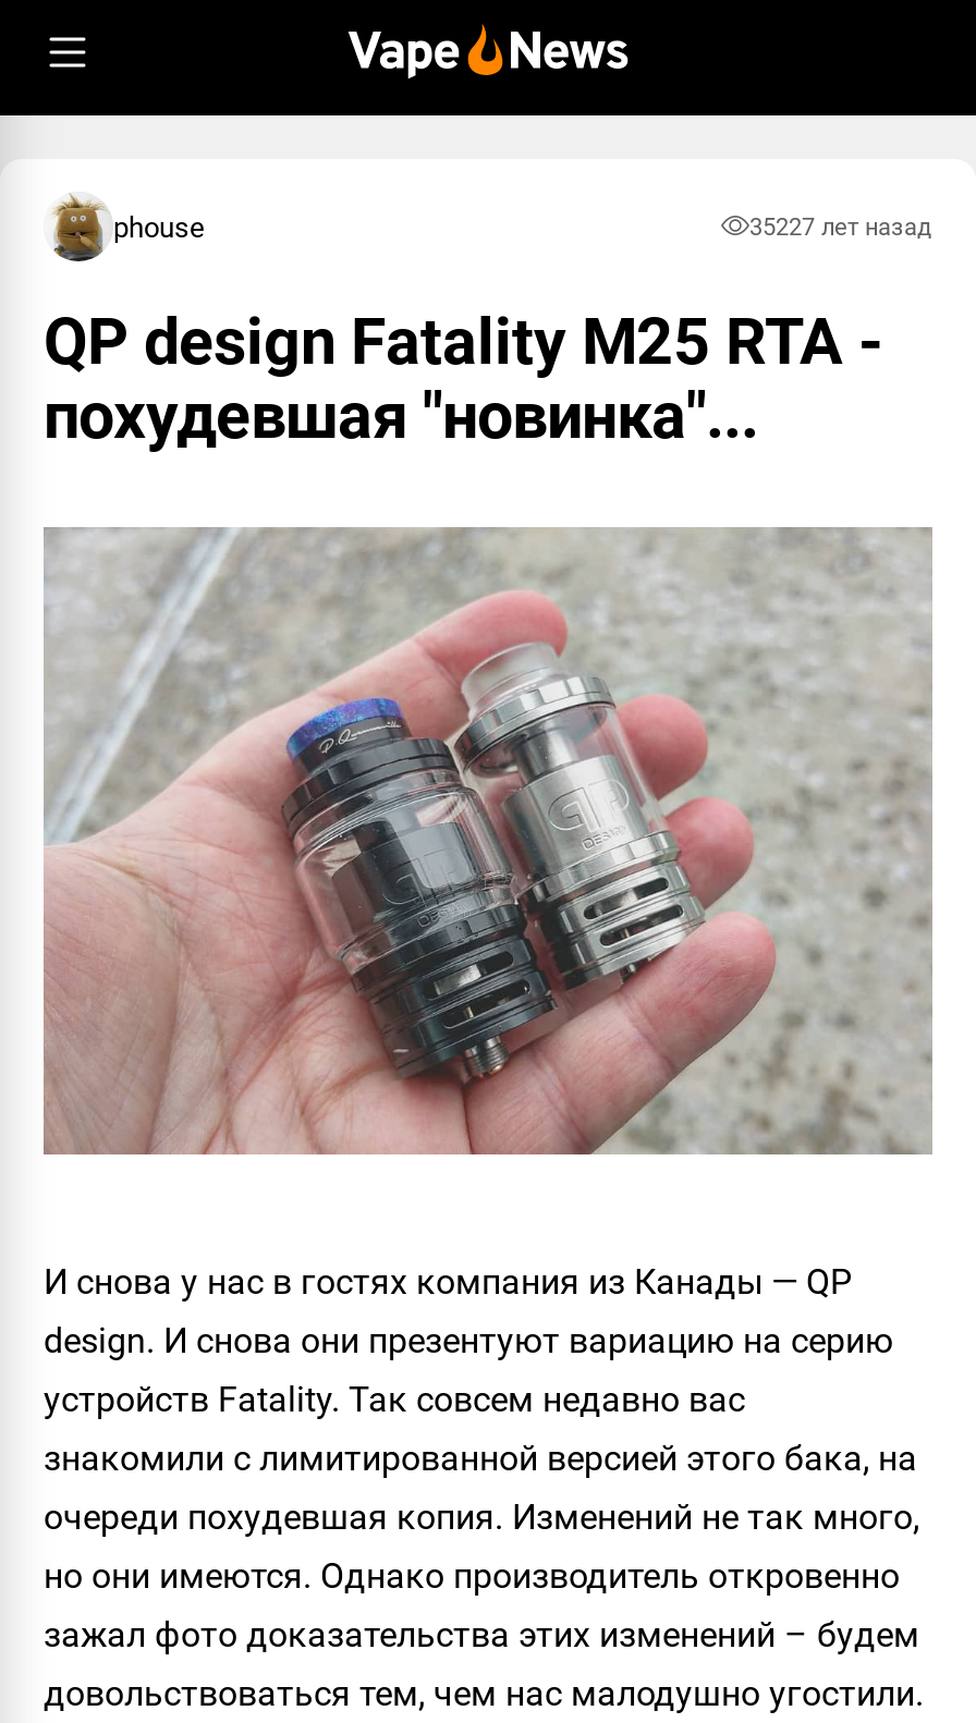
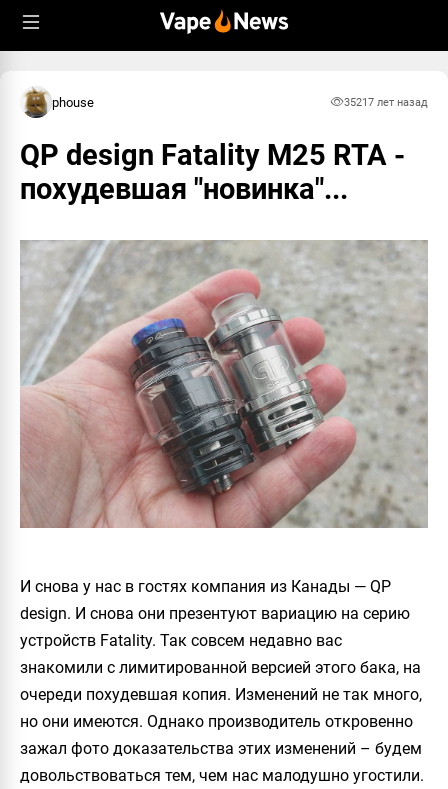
[749,212,932,241] 35227 лет назад -> [344,95,428,108] 35217 лет назад

